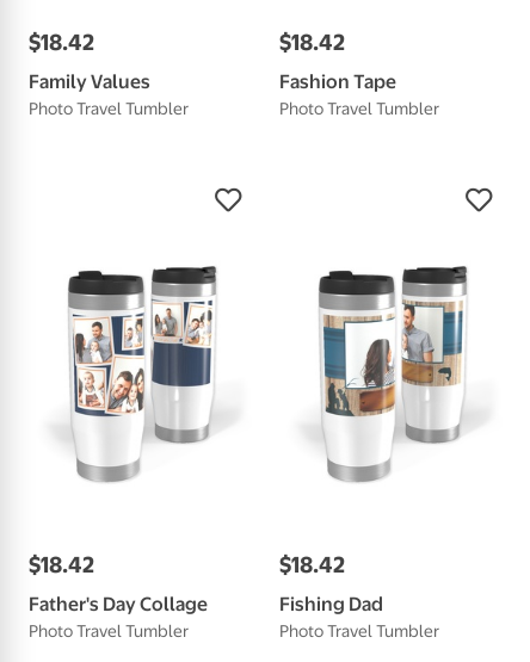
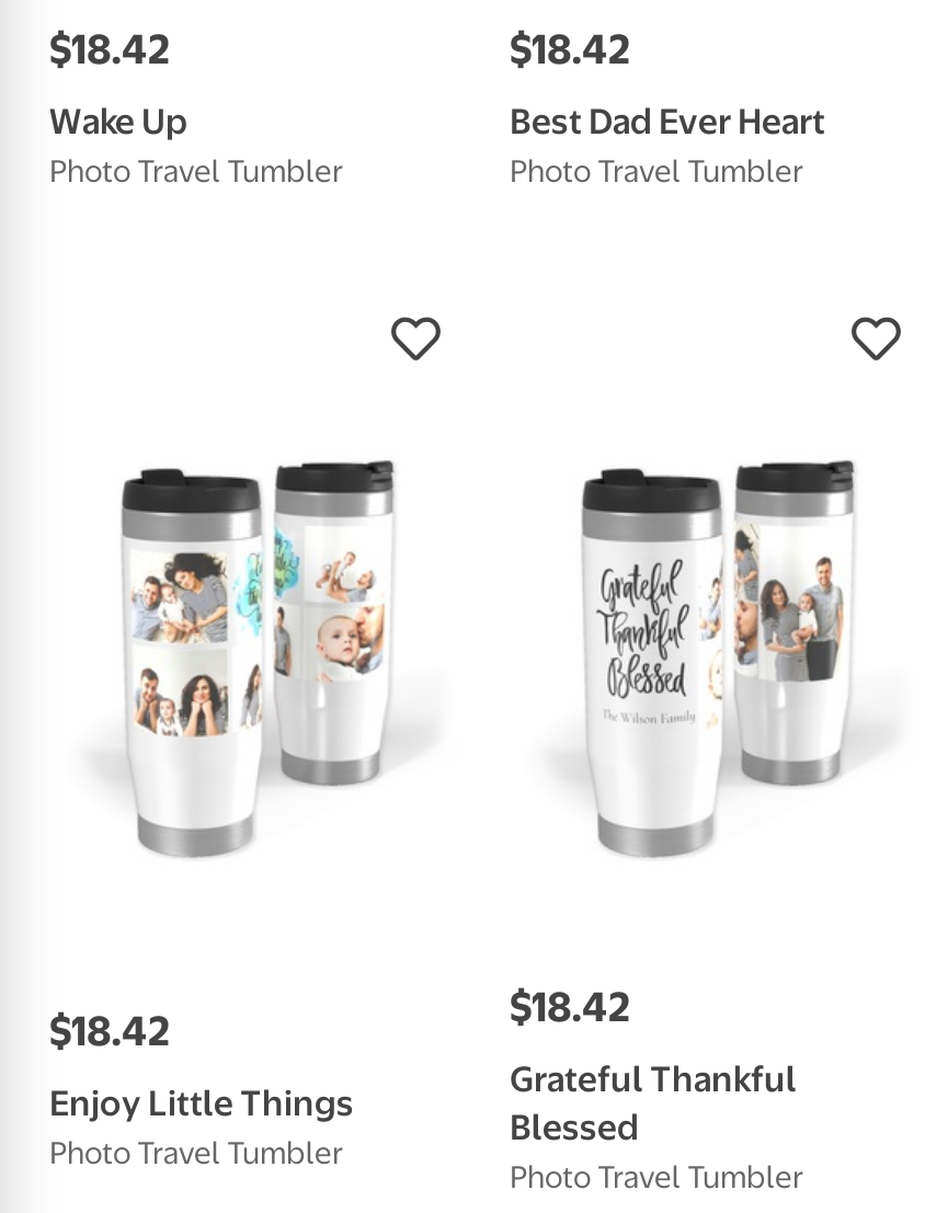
[29,71,150,93] Family Values -> [49,100,187,142] Wake Up
[279,71,396,93] Fashion Tape -> [510,100,825,142] Best Dad Ever Heart
[72,299,214,417] [image] -> [130,523,387,737] [image]
[322,299,464,417] [image] -> [591,523,847,735] [image]
[29,592,208,615] Father's Day Collage -> [49,1083,354,1124] Enjoy Little Things
[279,592,383,615] Fishing Dad -> [510,1058,797,1148] Grateful Thankful | Blessed

